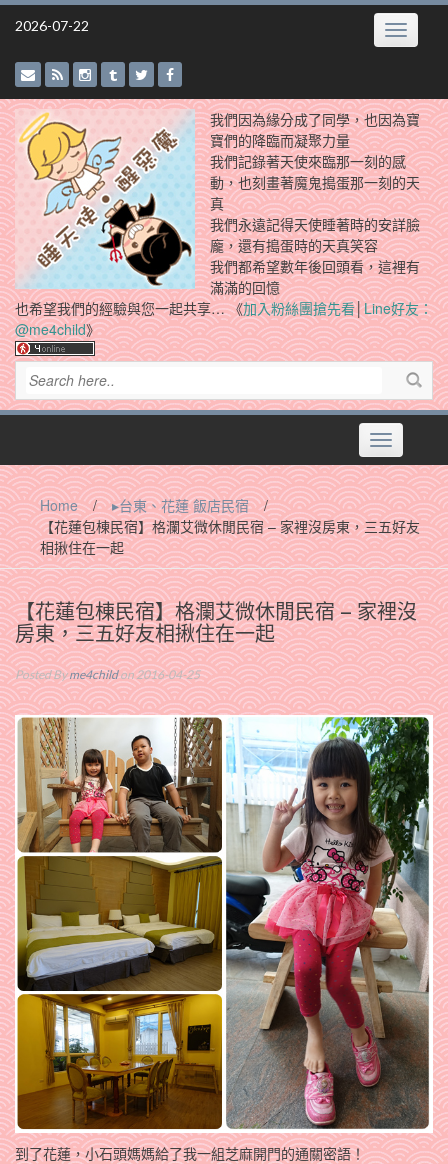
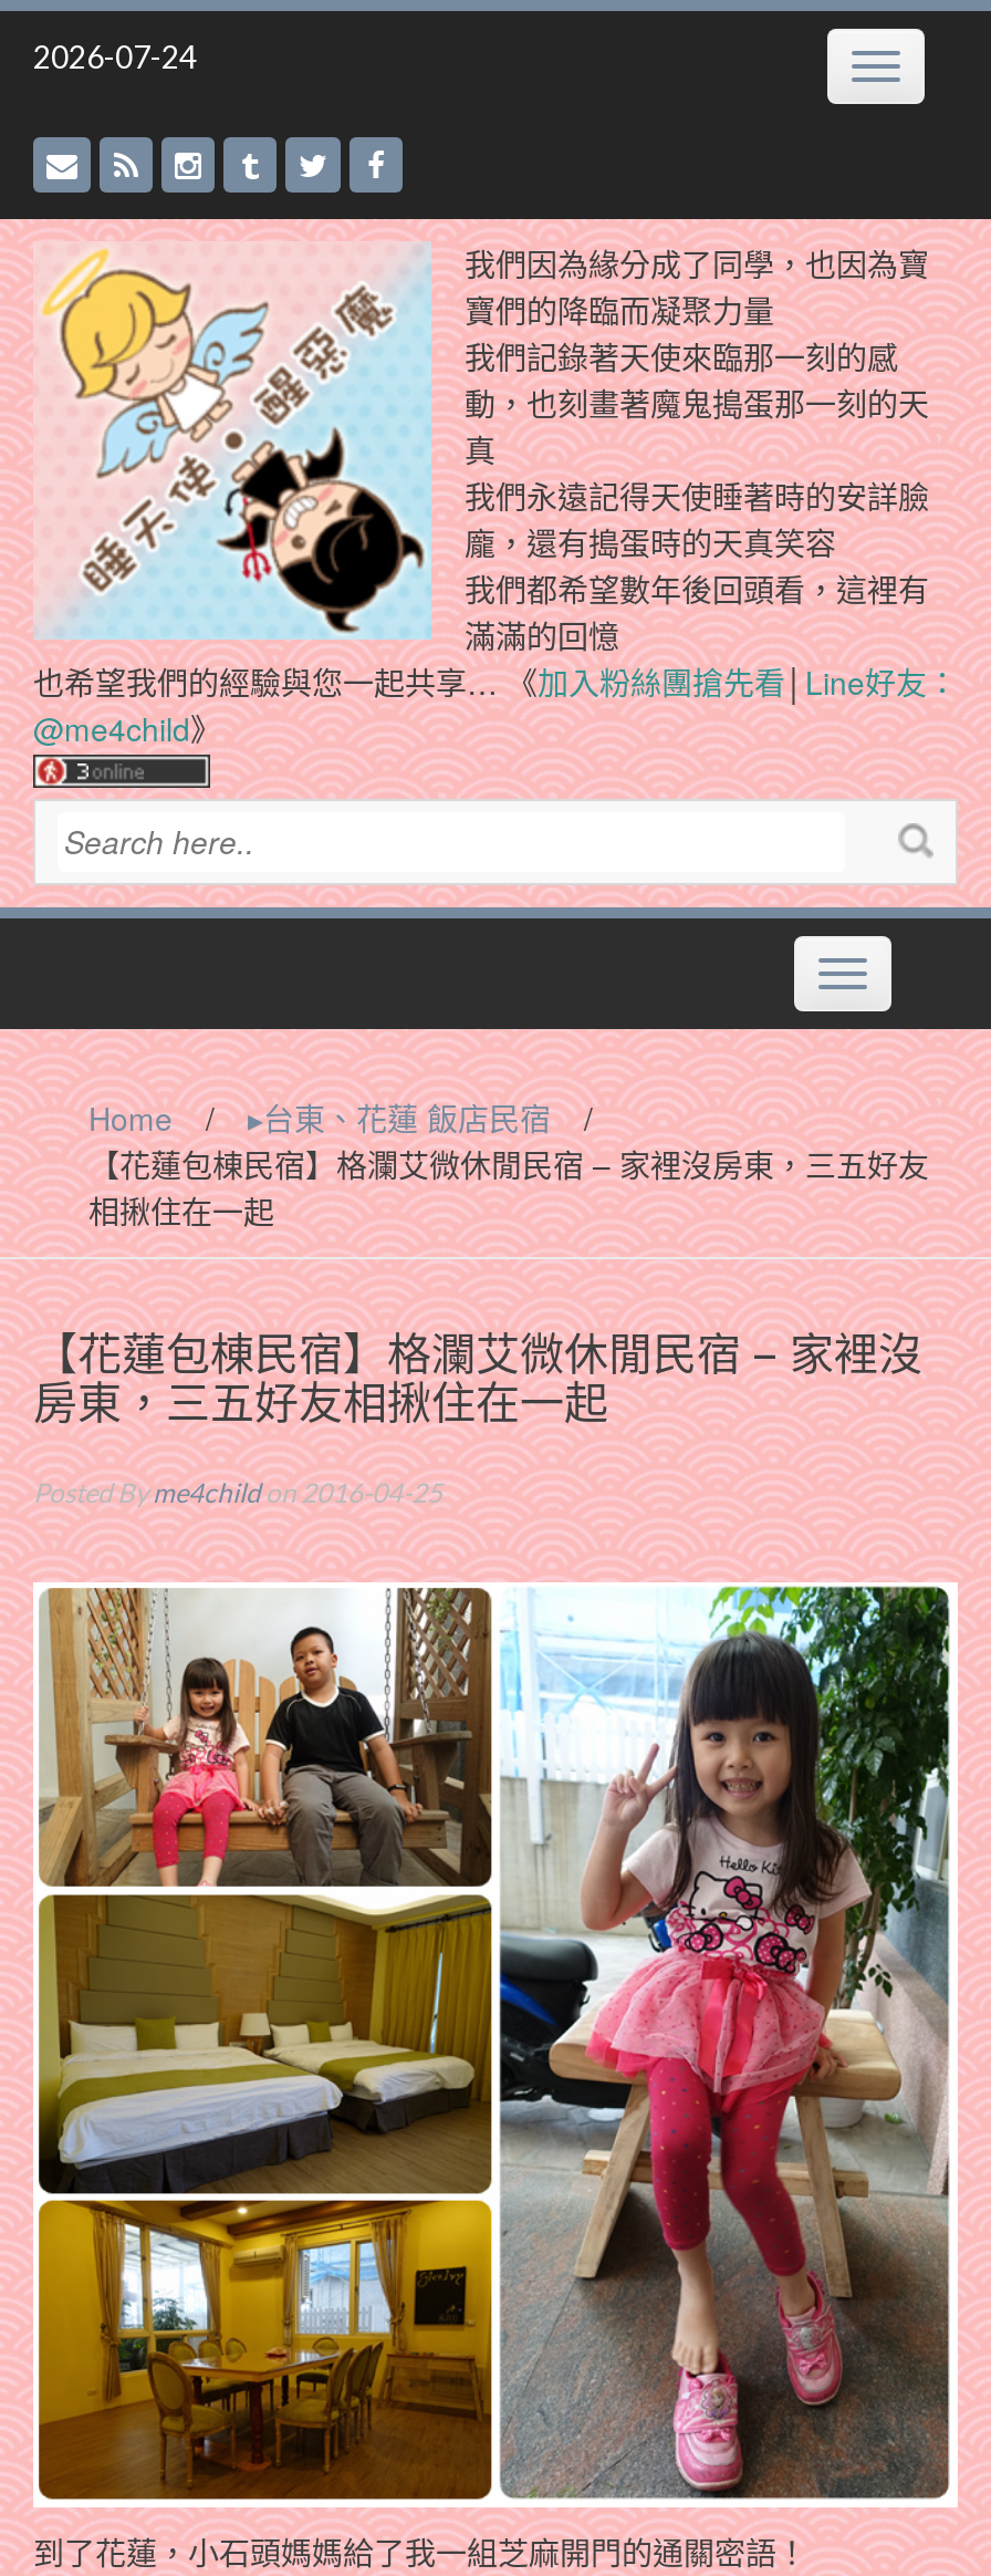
[15,17,89,34] 2026-07-22 -> [33,38,197,75] 2026-07-24

